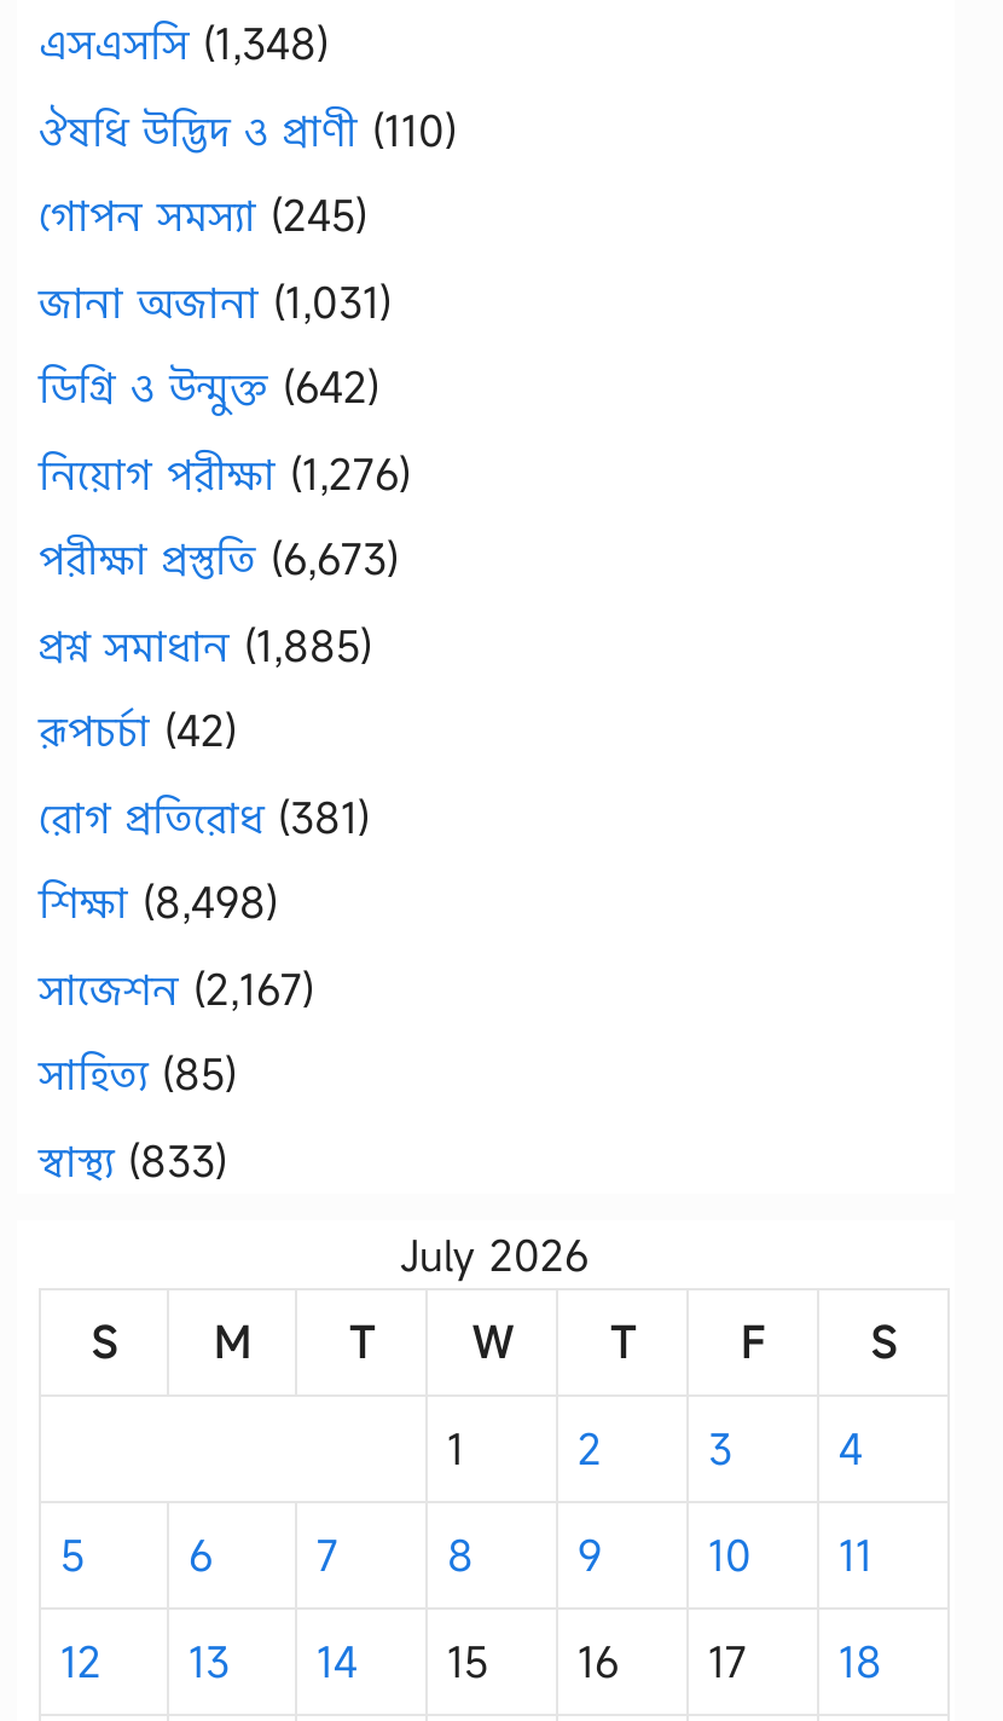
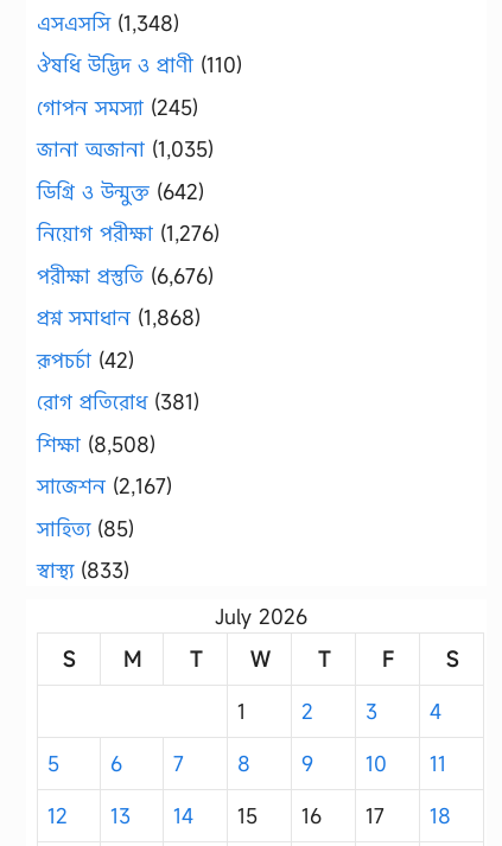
[39,273,392,328] জানা অজানা (1,031) -> [37,136,214,163] জানা অজানা (1,035)
[39,530,399,586] পরীক্ষা প্রস্তুতি (6,673) -> [37,262,214,289] পরীক্ষা প্রস্তুতি (6,676)
[39,616,372,672] প্রশ্ন সমাধান (1,885) -> [37,304,201,331] প্রশ্ন সমাধান (1,868)
[39,874,278,930] শিক্ষা (8,498) -> [37,430,155,458] শিক্ষা (8,508)

